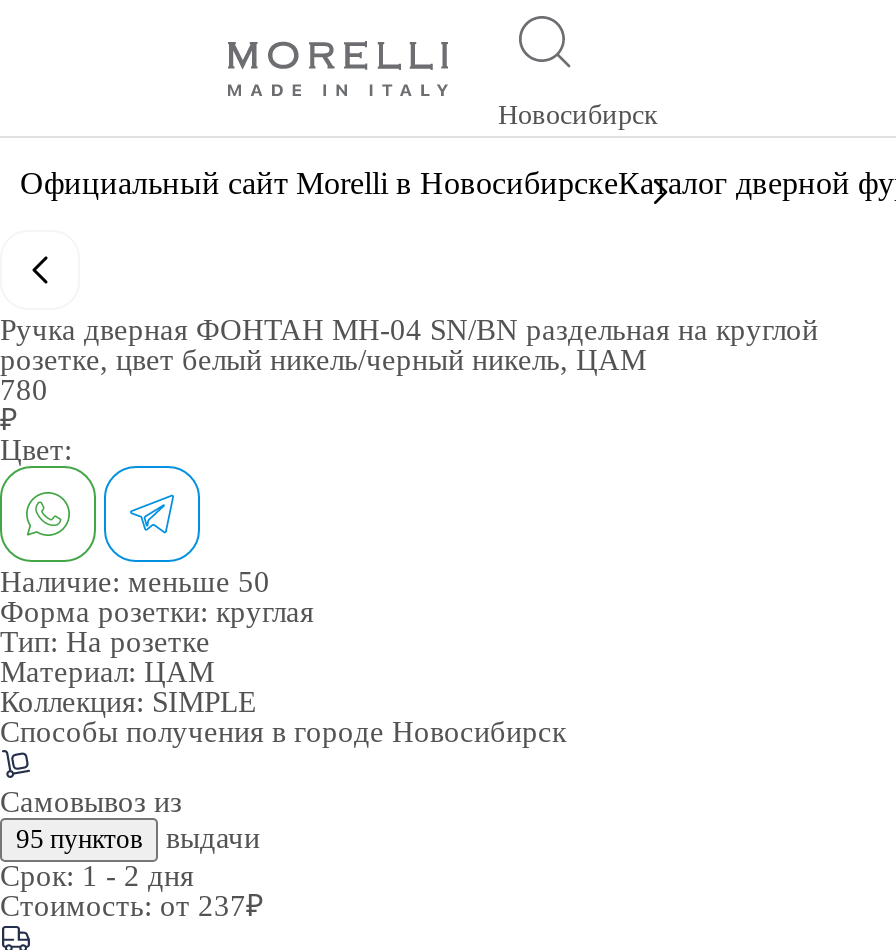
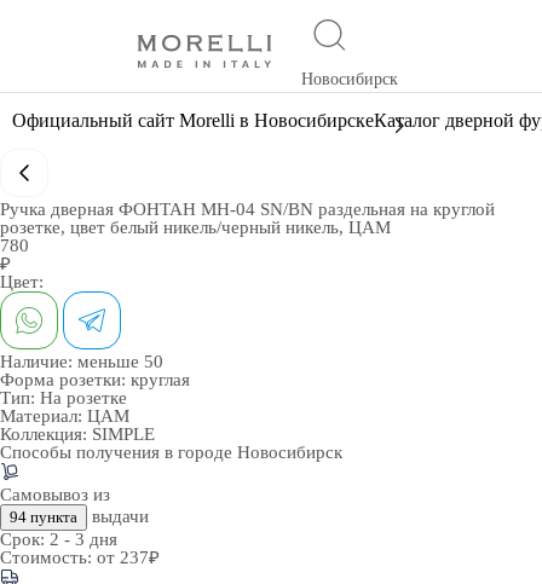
[16,822,260,854] 95 пунктов выдачи -> [10,507,149,526] 94 пункта выдачи
[0,860,194,892] Срок:1 - 2 дня -> [0,530,117,549] Срок:2 - 3 дня

